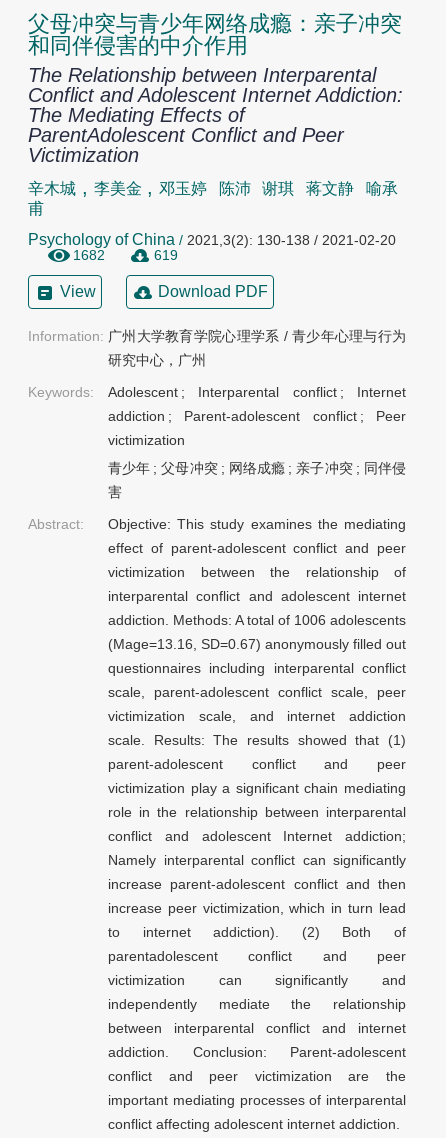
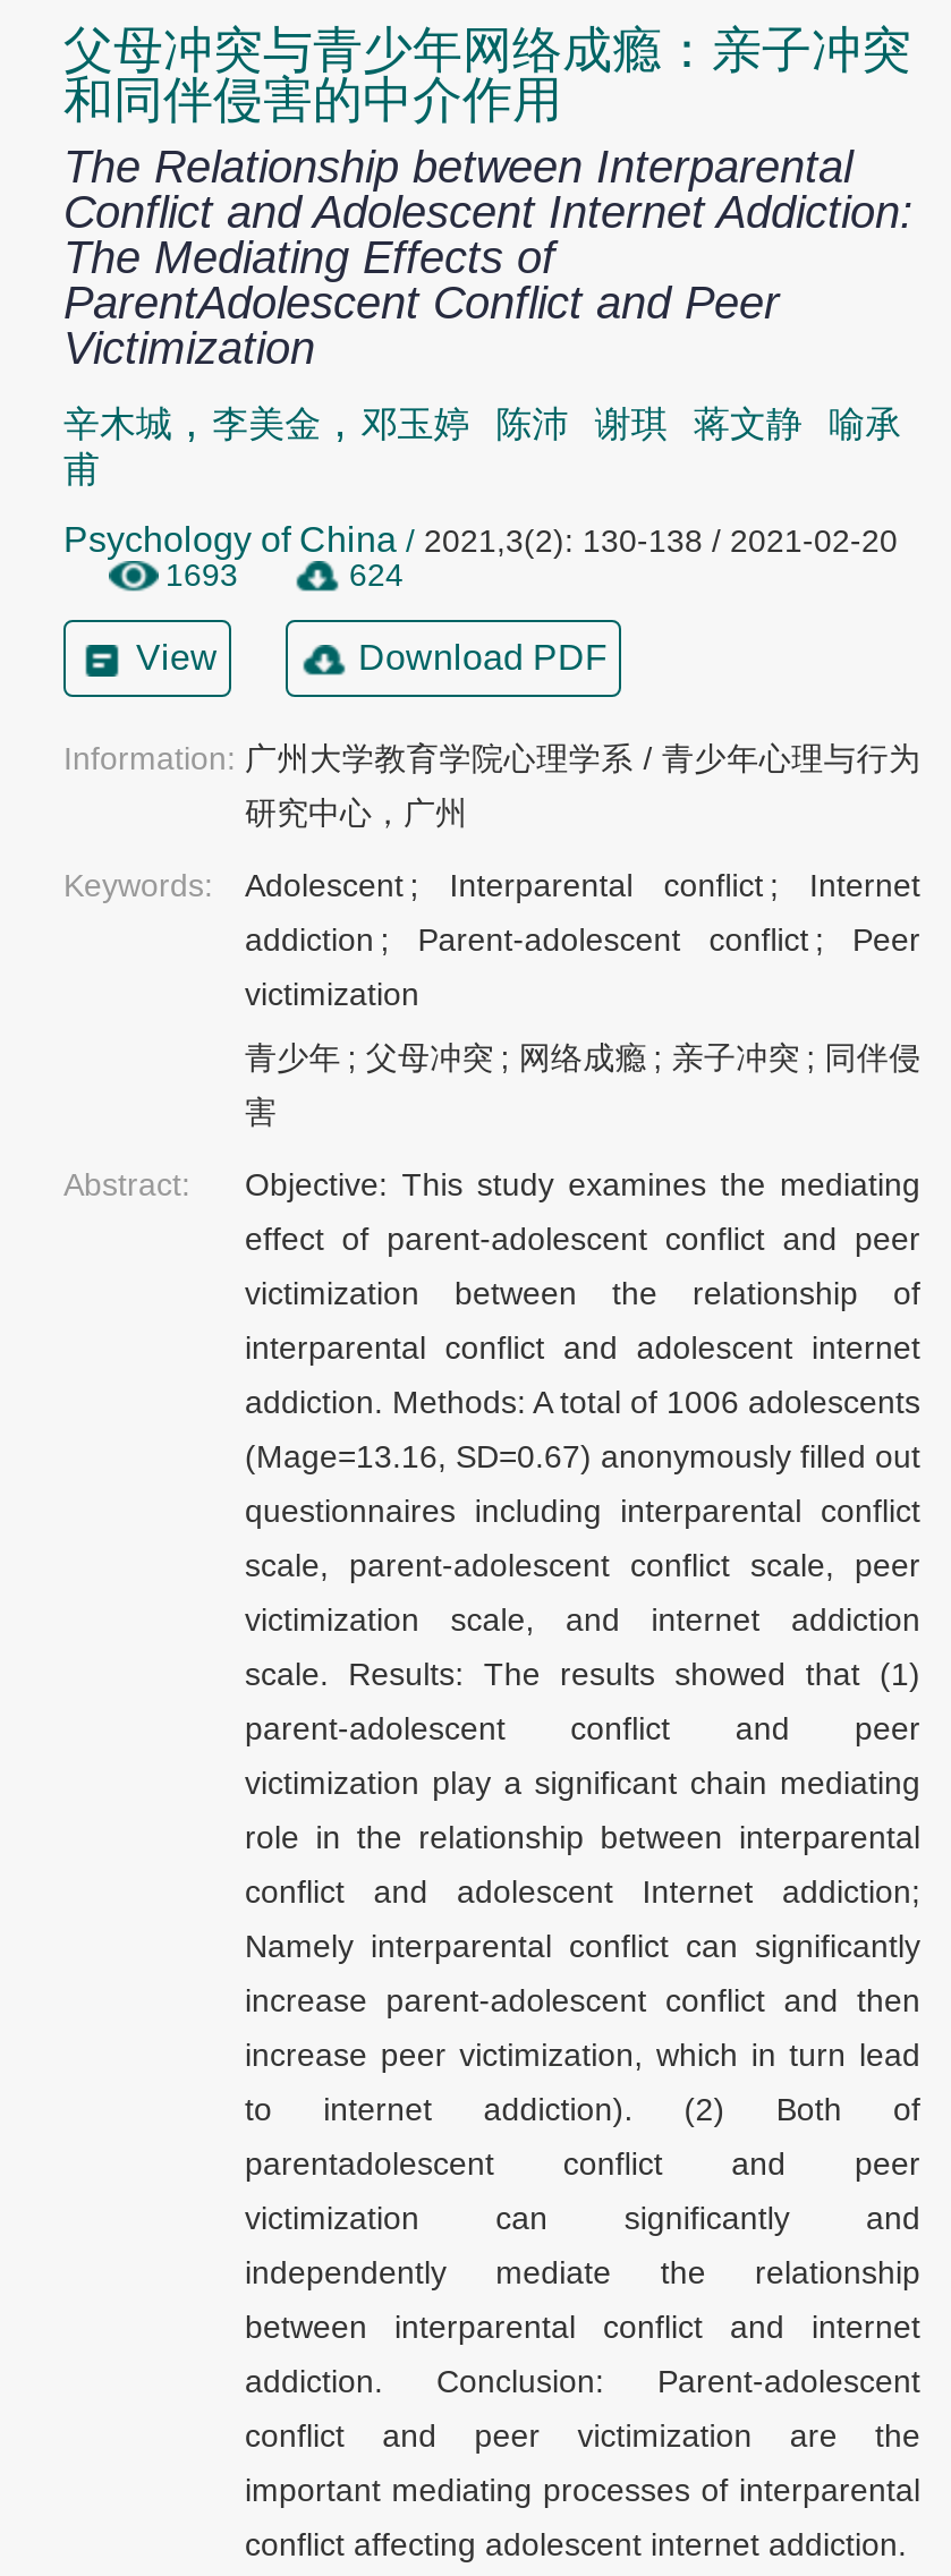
[73,247,105,263] 1682 -> [165,556,238,593] 1693
[154,247,178,263] 619 -> [349,556,404,593] 624

